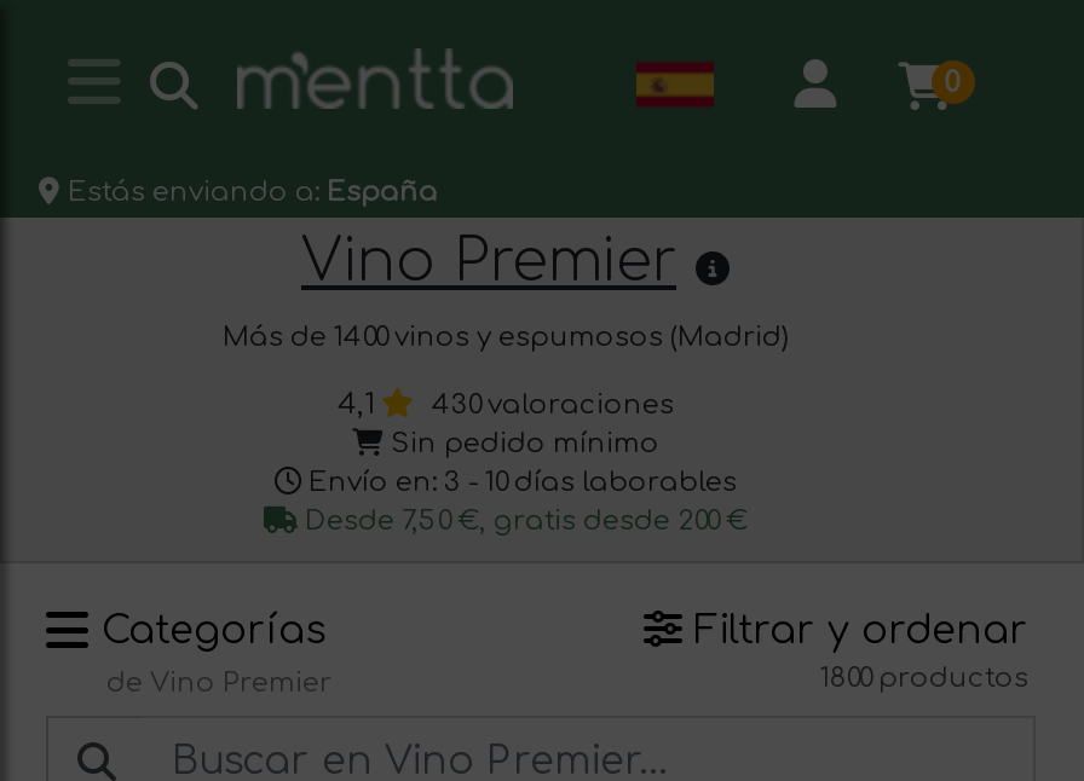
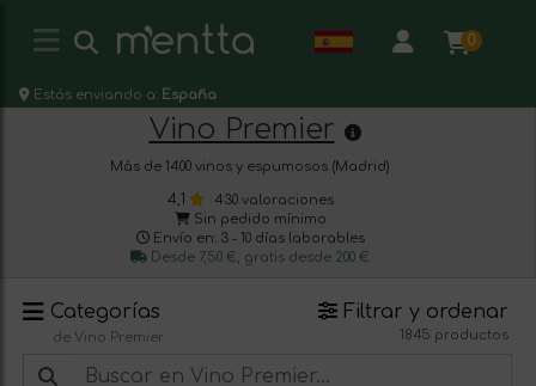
[820,663,1028,694] 1800 productos -> [400,327,508,343] 1845 productos

